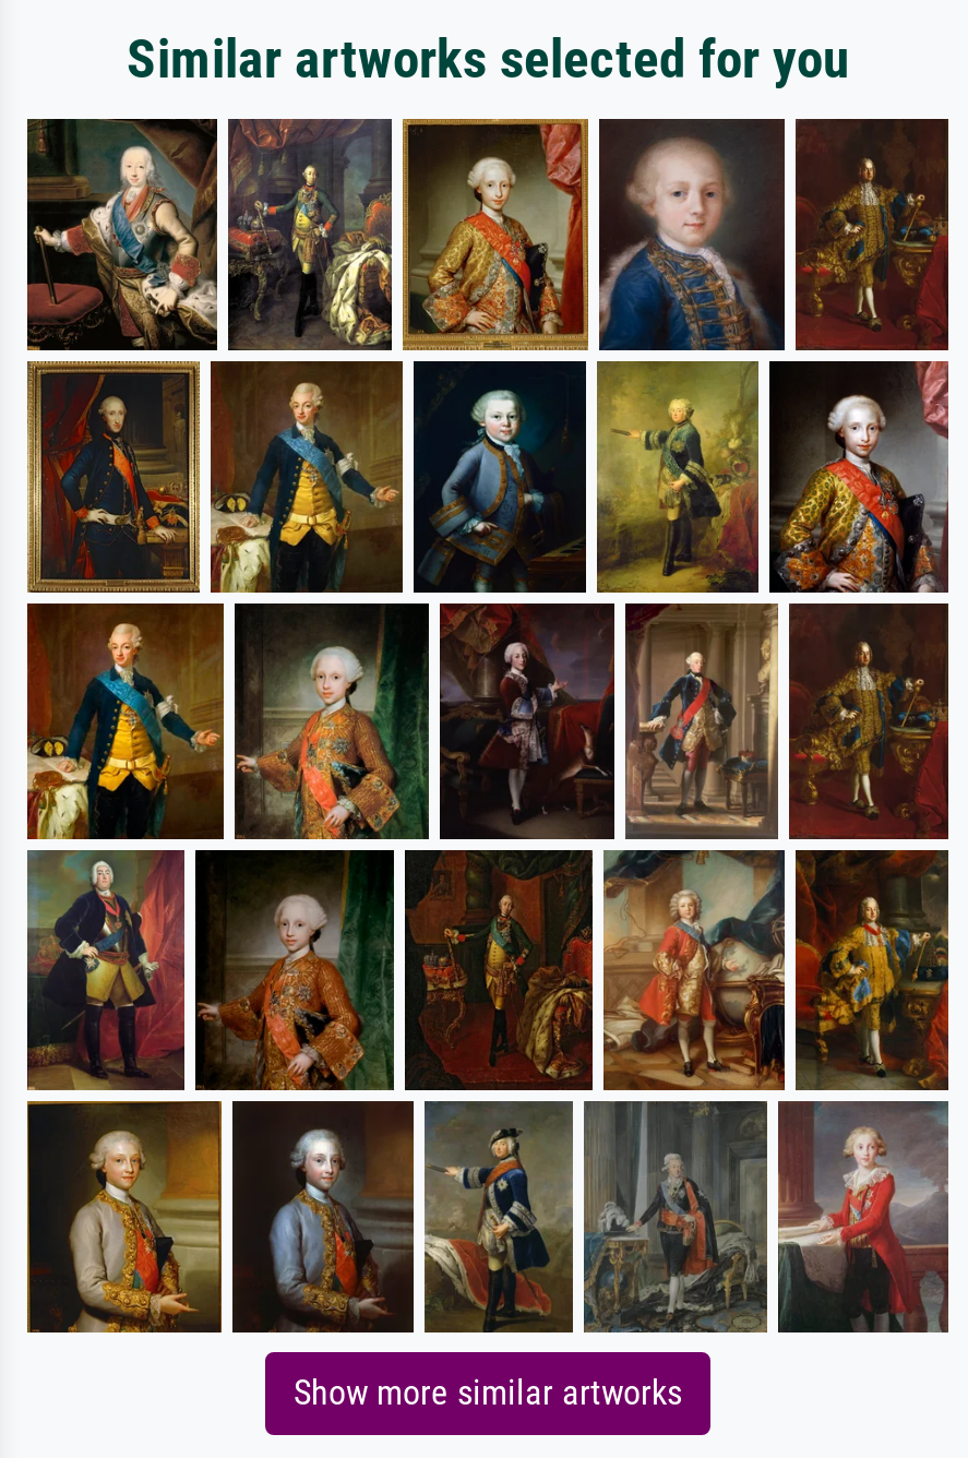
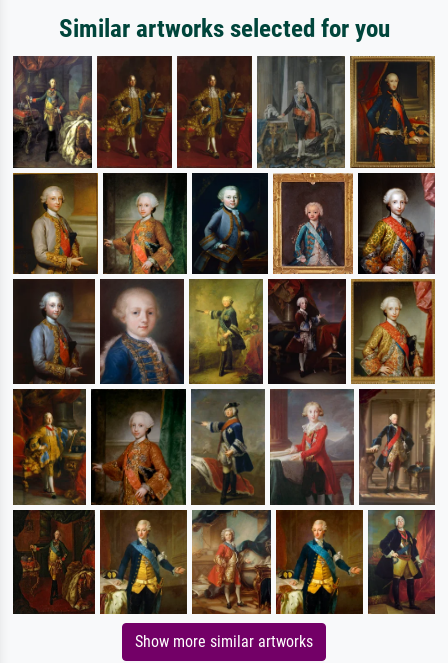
[25,117,951,1335] [image] -> [12,55,436,615] [image]

